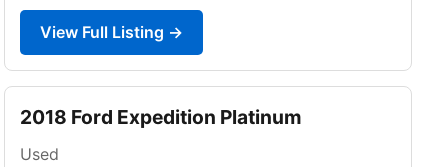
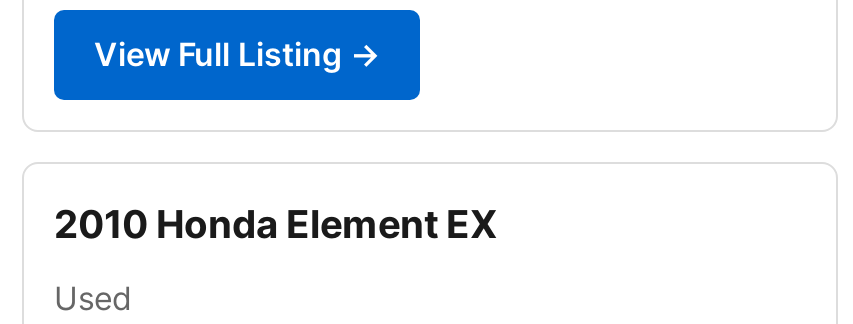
[20,105,302,129] 2018 Ford Expedition Platinum -> [54,200,498,248] 2010 Honda Element EX

